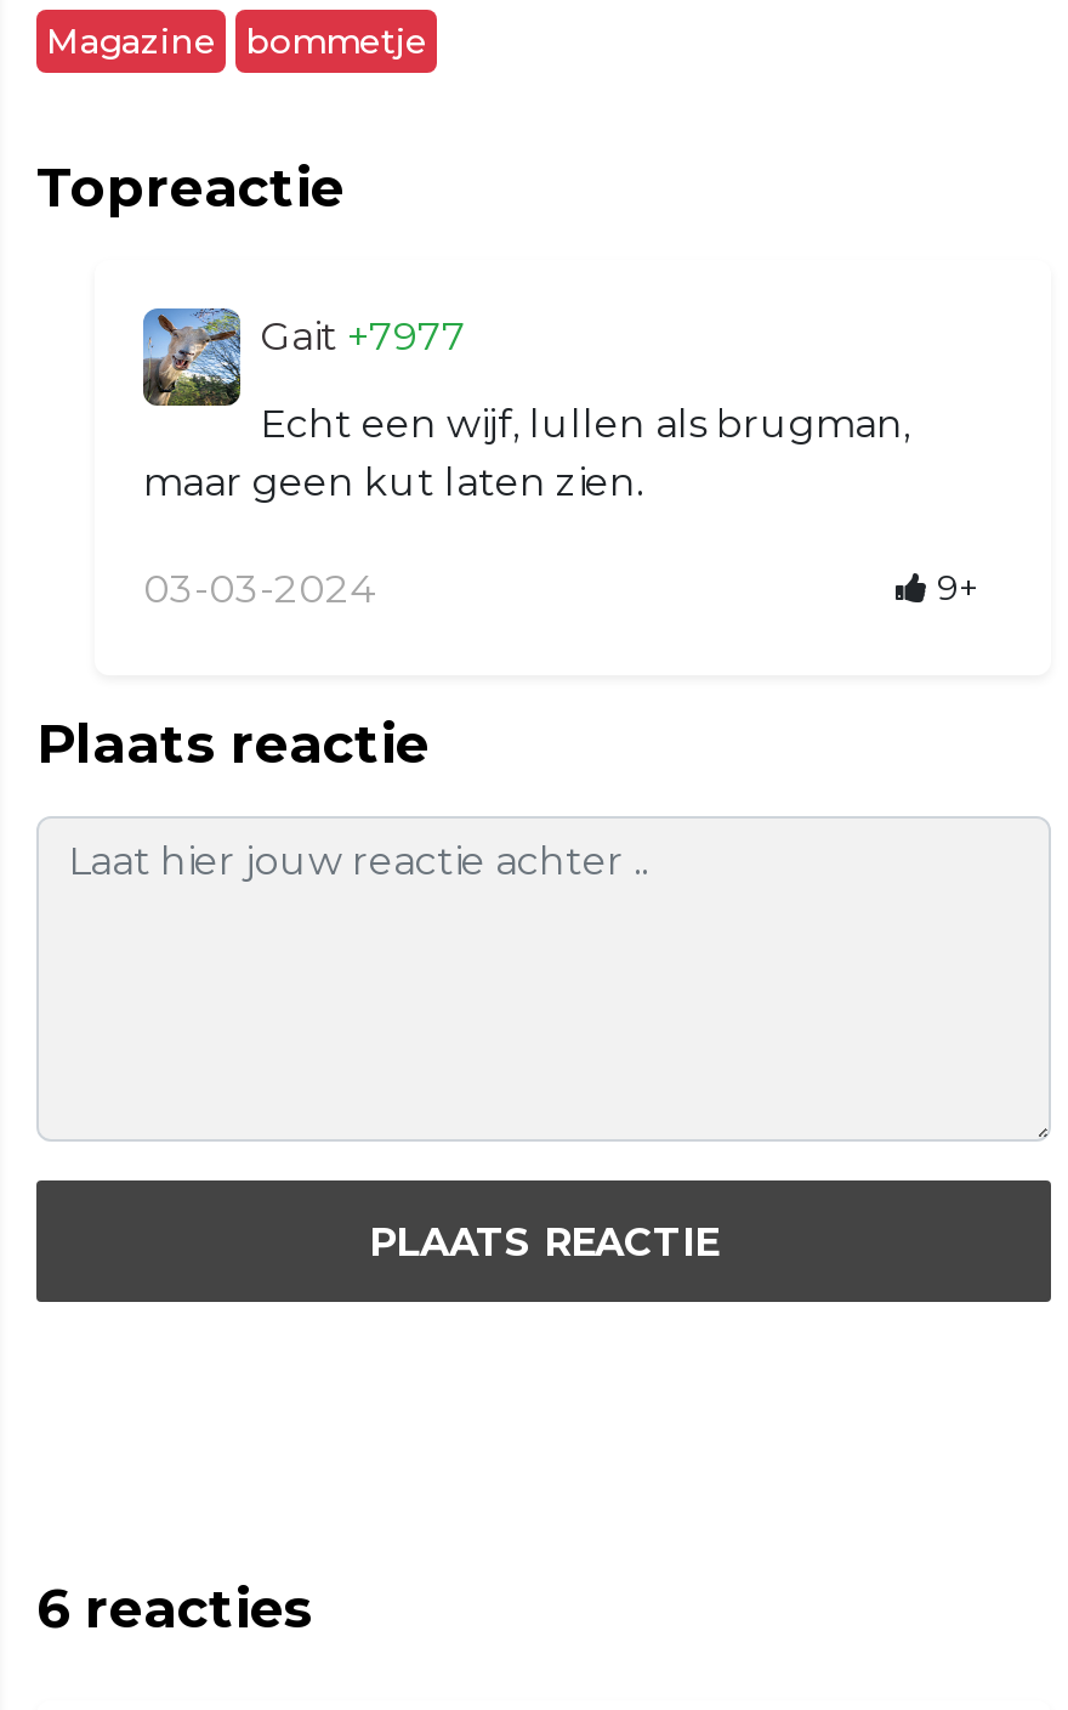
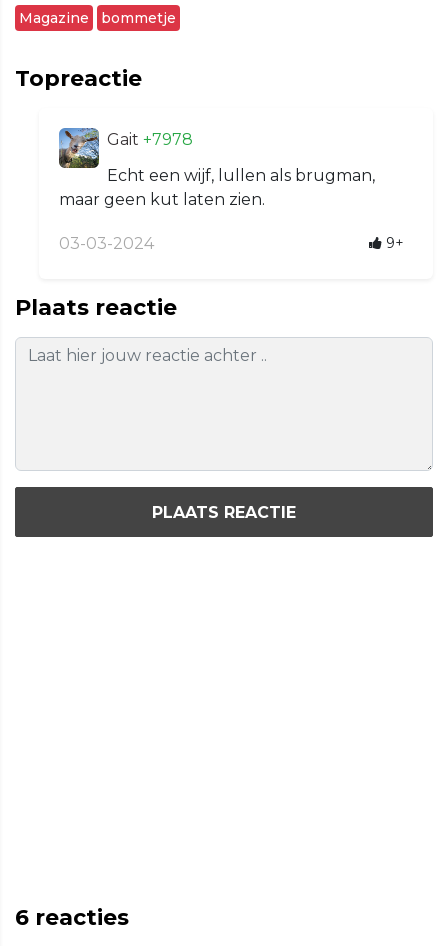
[260,314,466,360] Gait +7977 -> [107,130,193,149] Gait +7978

